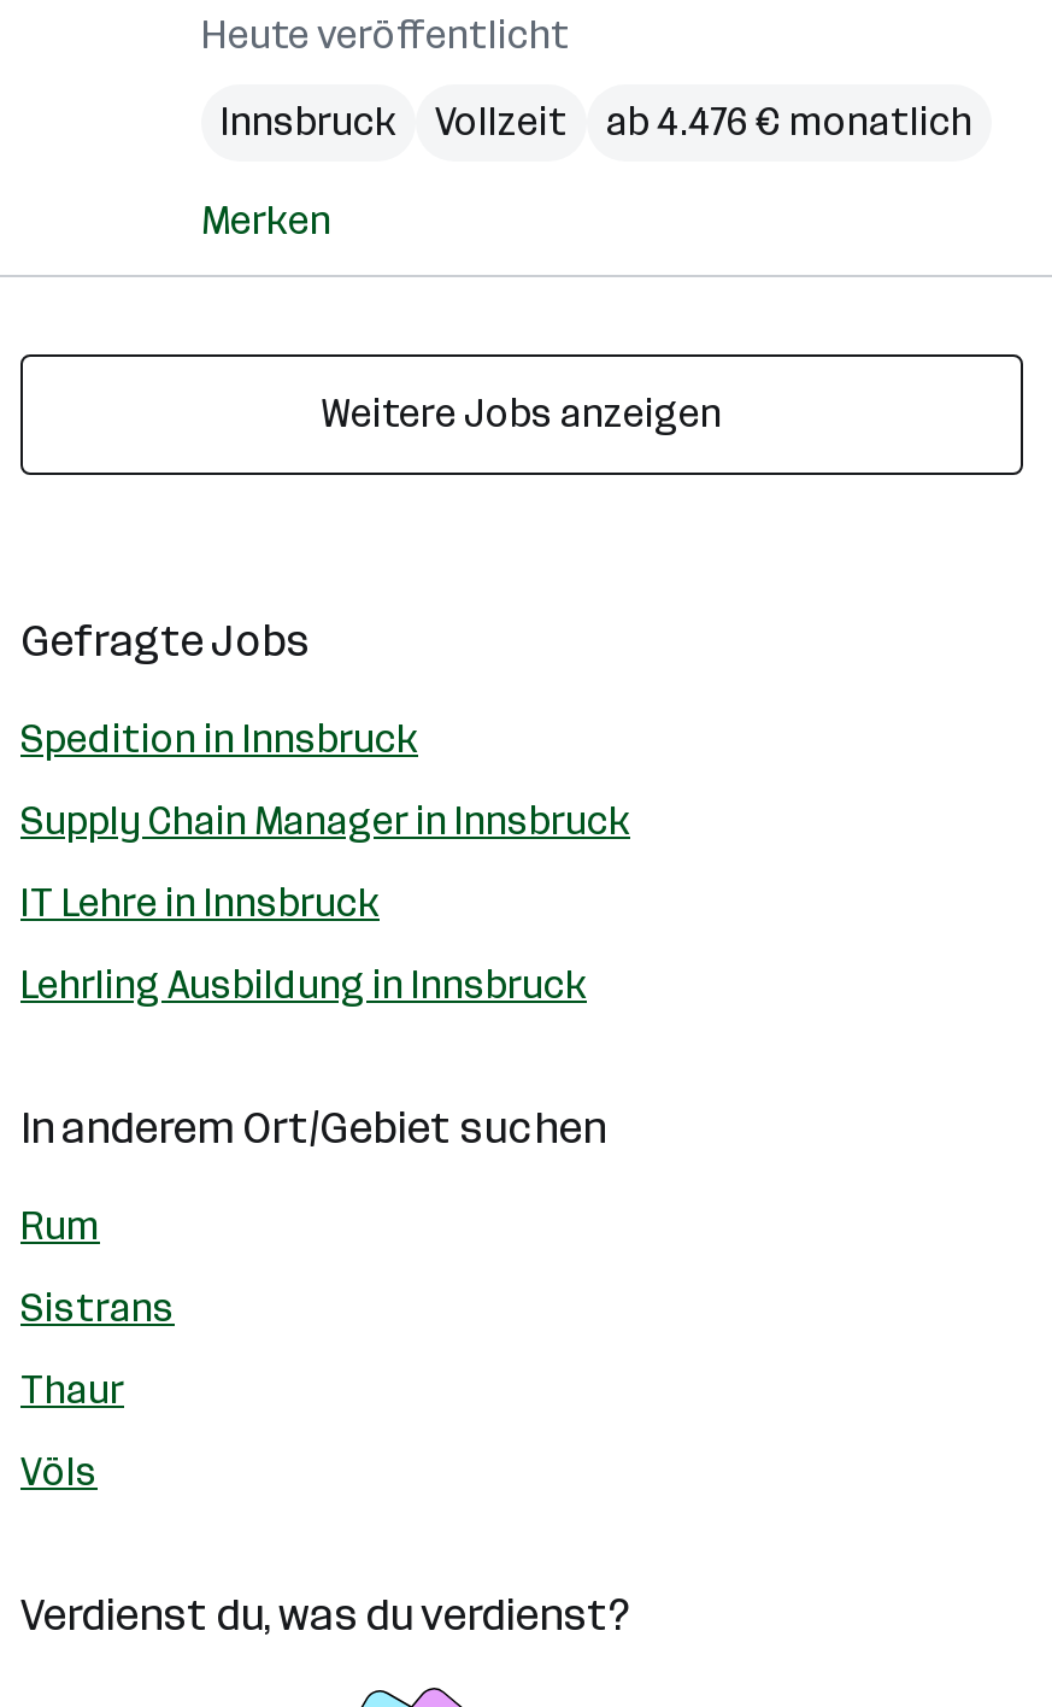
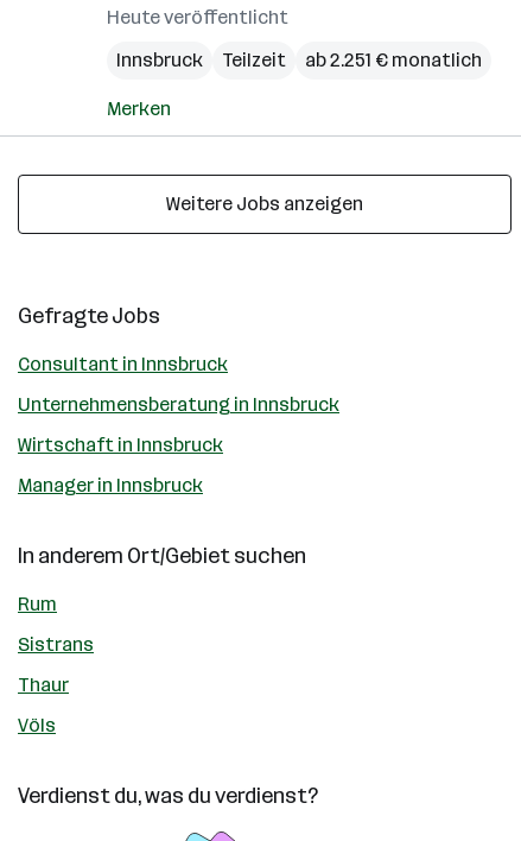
[435,99,972,145] Vollzeit | ab 4.476 € monatlich -> [222,49,482,71] Teilzeit | ab 2.251 € monatlich
[20,716,418,762] Spedition in Innsbruck -> [18,353,228,375] Consultant in Innsbruck
[20,798,630,844] Supply Chain Manager in Innsbruck -> [18,393,339,416] Unternehmensberatung in Innsbruck
[20,880,380,926] IT Lehre in Innsbruck -> [18,434,223,456] Wirtschaft in Innsbruck
[20,962,587,1008] Lehrling Ausbildung in Innsbruck -> [18,474,203,497] Manager in Innsbruck

